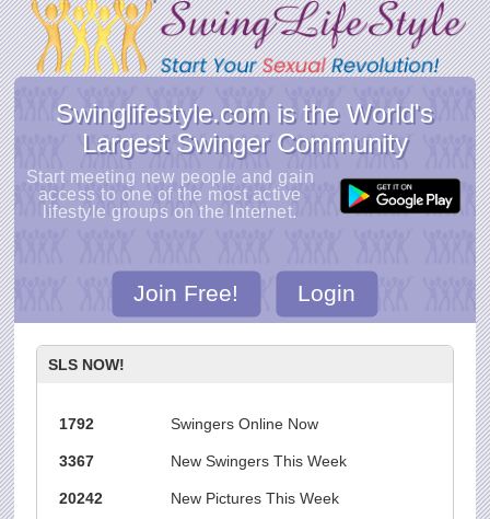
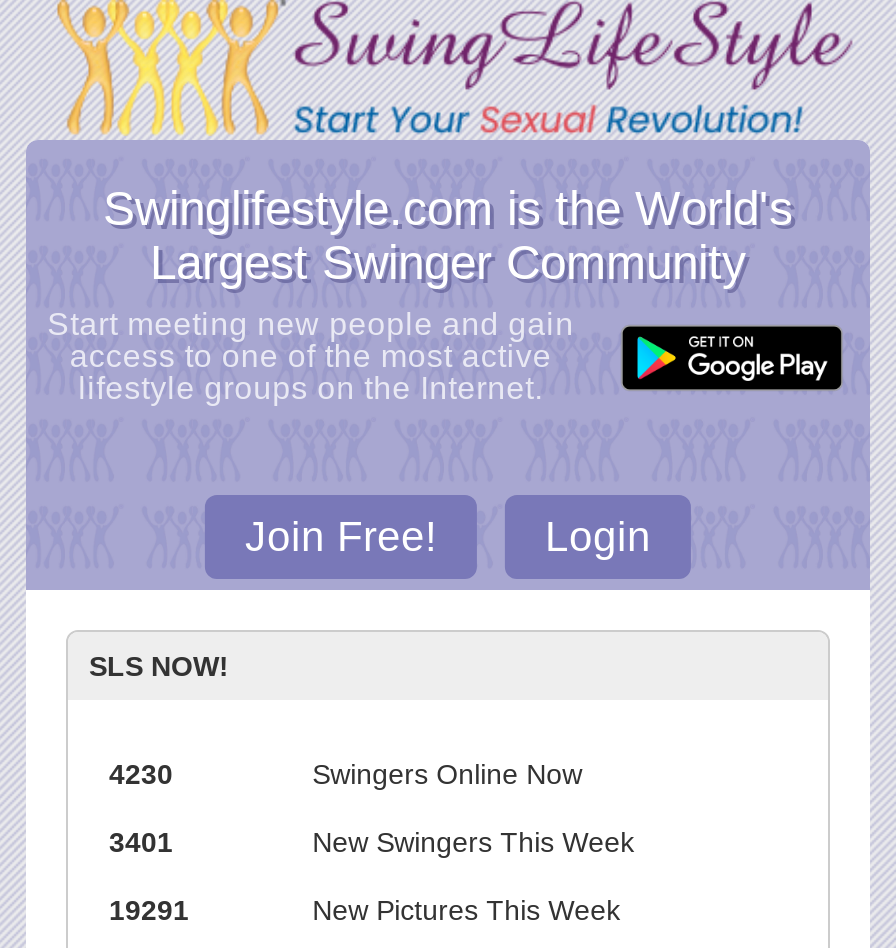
[59,415,94,432] 1792 -> [109,757,173,789] 4230
[59,452,94,469] 3367 -> [109,825,173,857] 3401
[59,489,103,507] 20242 -> [109,893,189,925] 19291

